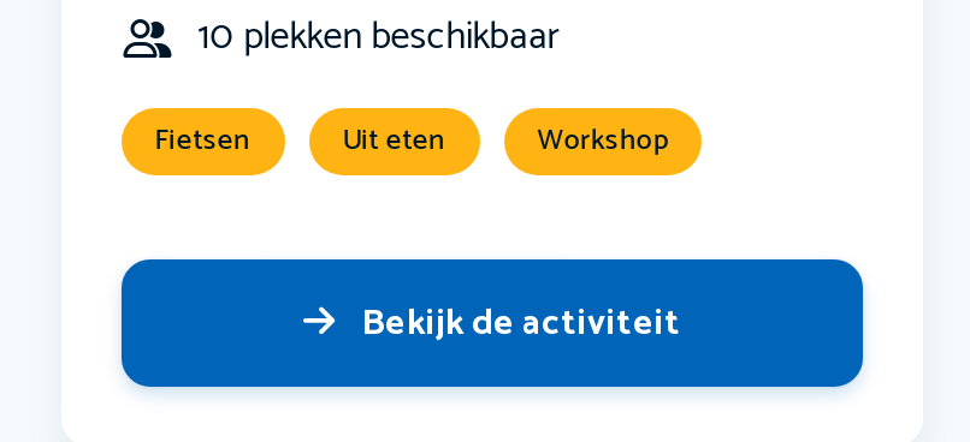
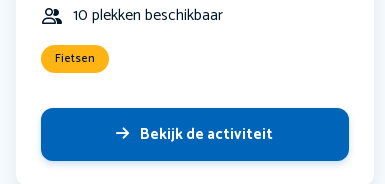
[343,118,667,164] Uit eten | Workshop -> none

